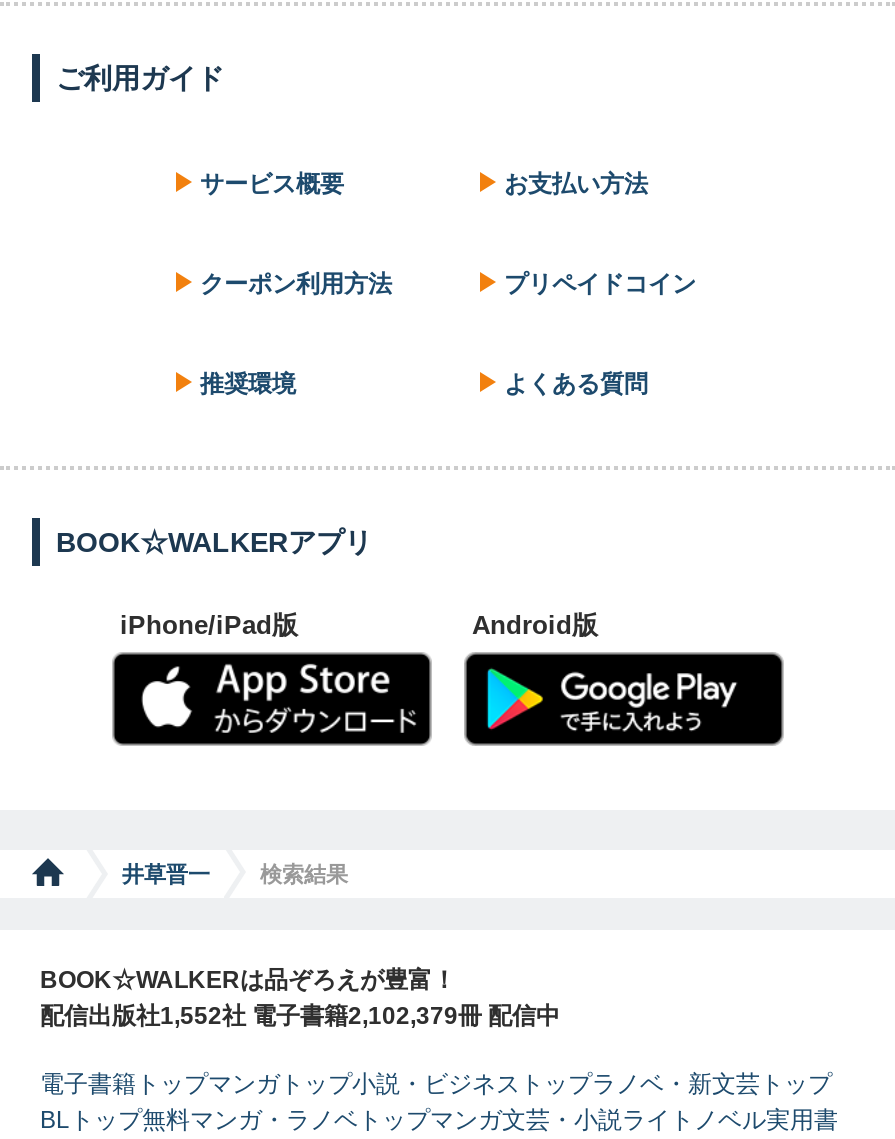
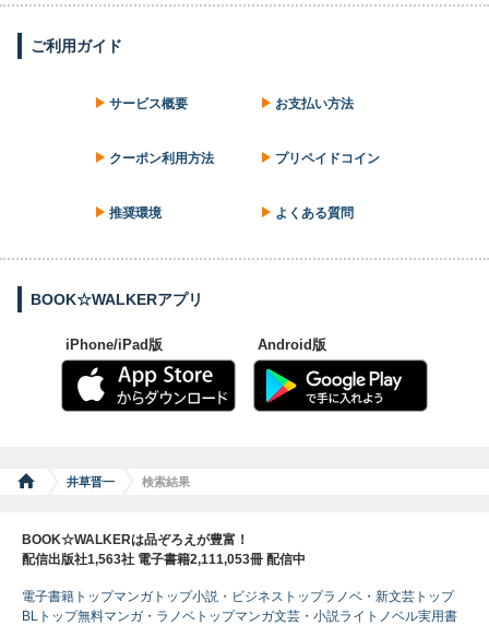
[40,1002,560,1030] 配信出版社1,552社 電子書籍2,102,379冊 配信中 -> [22,551,306,566] 配信出版社1,563社 電子書籍2,111,053冊 配信中

